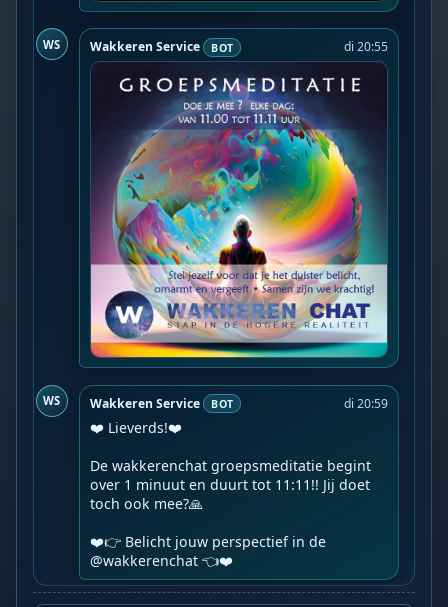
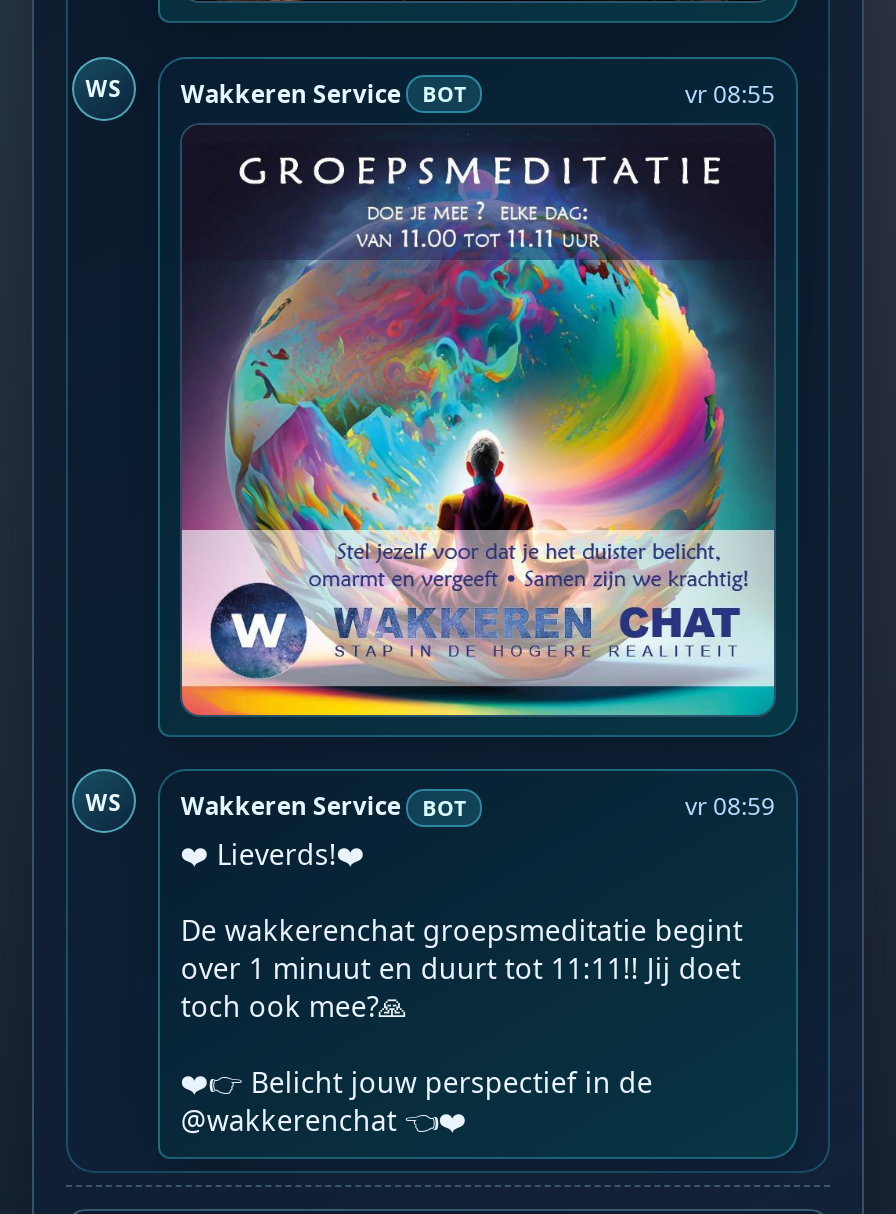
[343,38,387,55] di 20:55 -> [685,76,775,110] vr 08:55
[343,395,387,412] di 20:59 -> [685,789,775,823] vr 08:59

